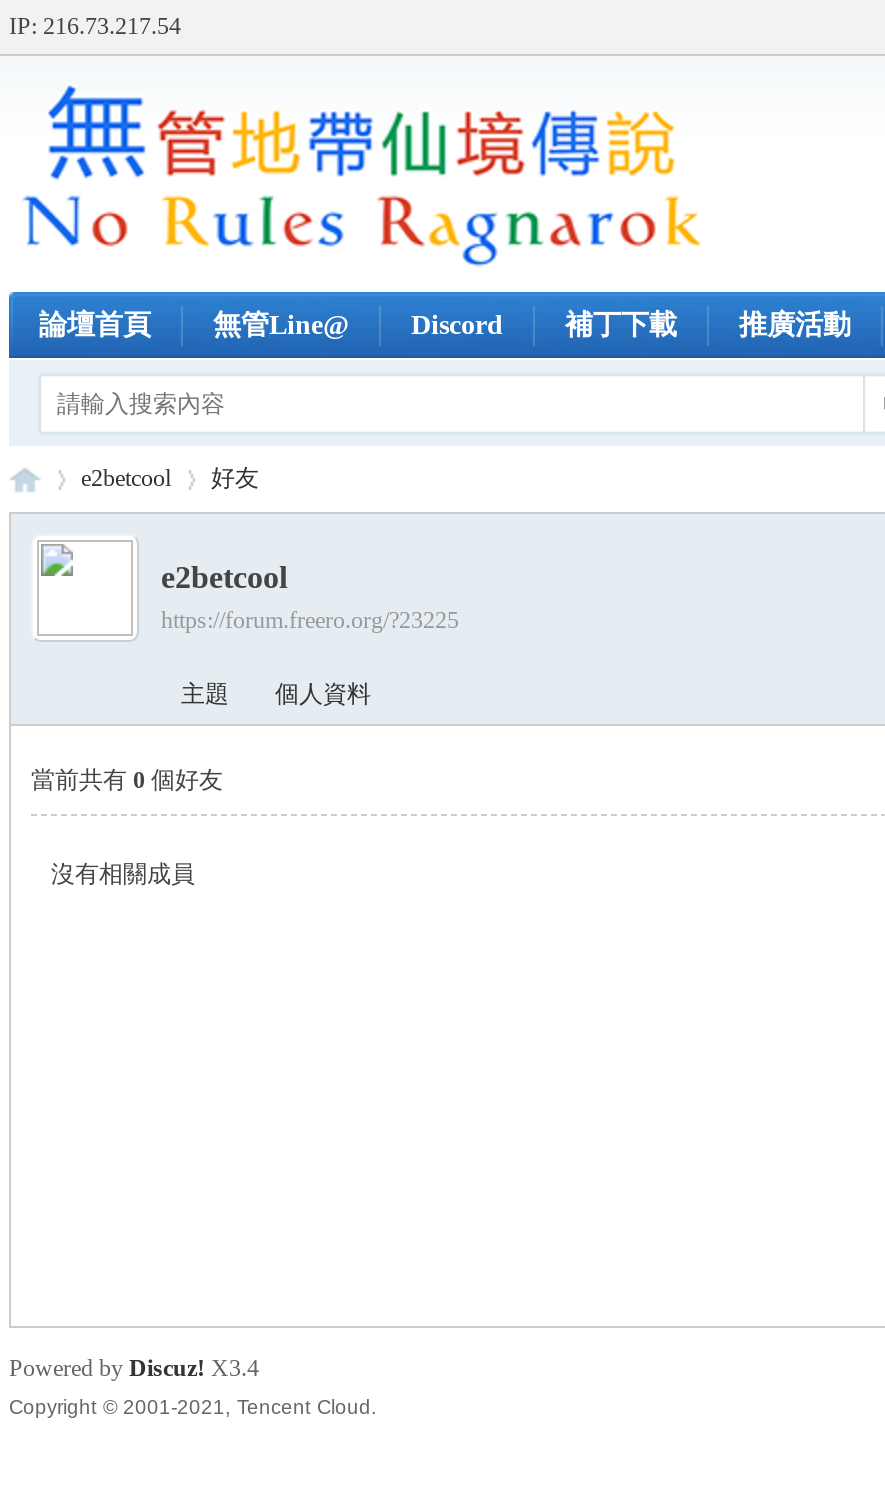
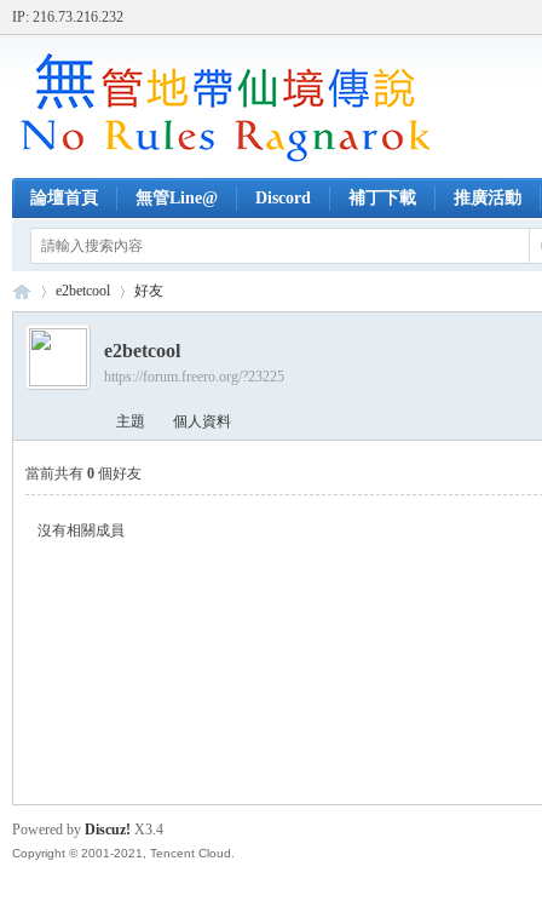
[9,12,181,40] IP: 216.73.217.54 -> [12,8,123,25] IP: 216.73.216.232

